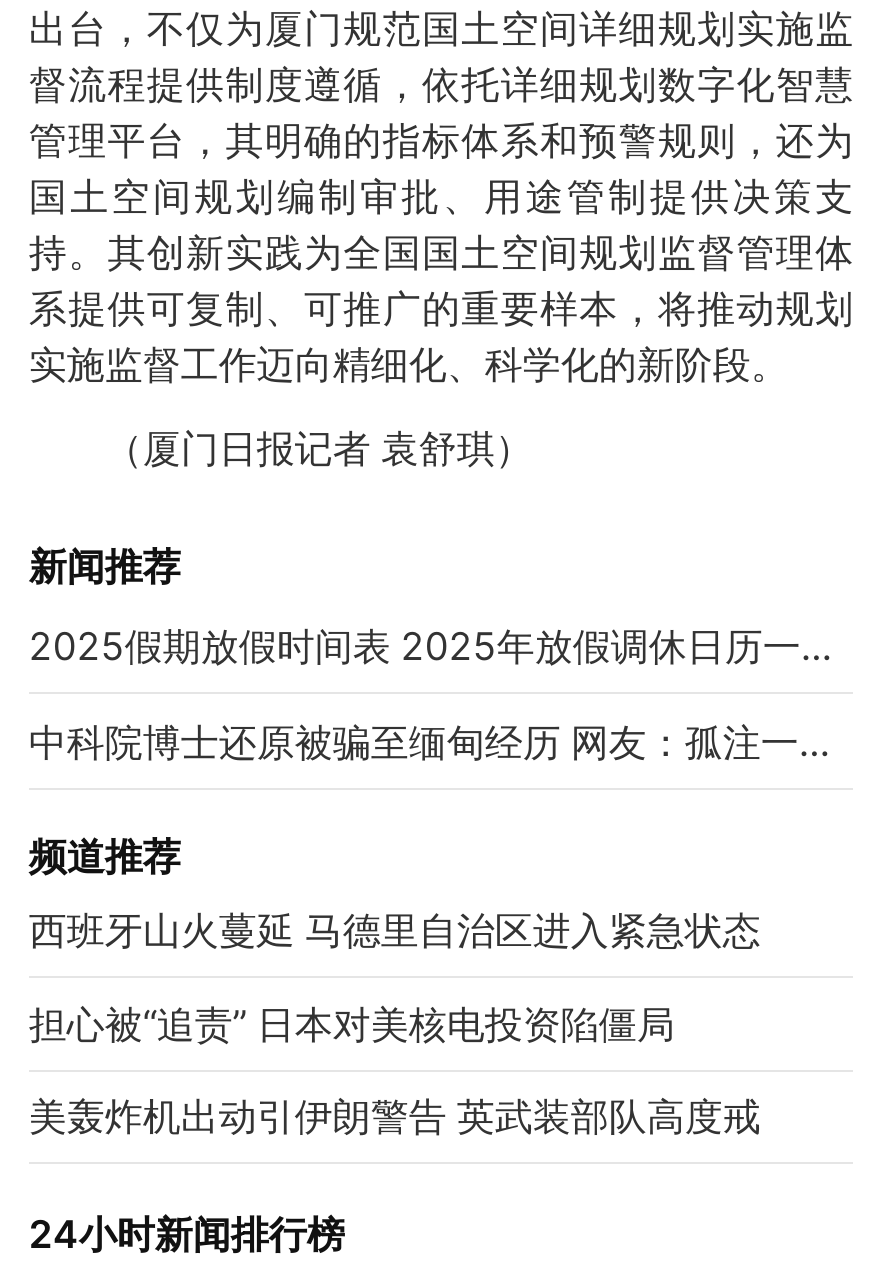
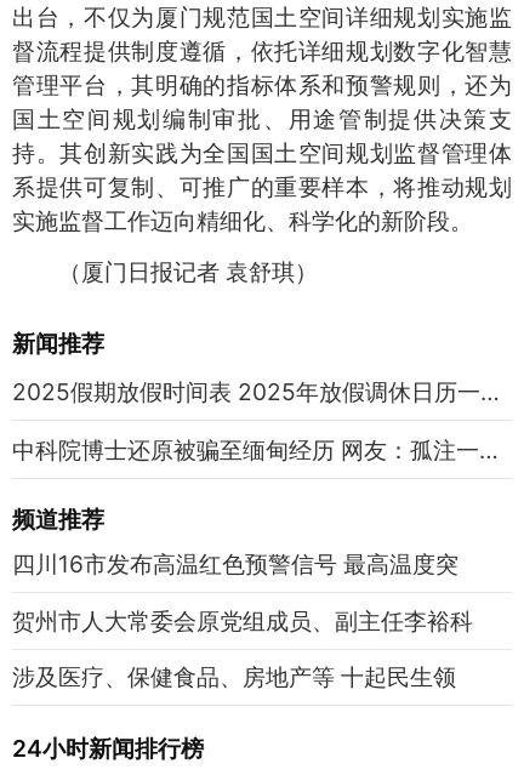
[29,905,761,953] 西班牙山火蔓延 马德里自治区进入紧急状态 -> [12,549,458,578] 四川16市发布高温红色预警信号 最高温度突
[29,999,675,1047] 担心被“追责” 日本对美核电投资陷僵局 -> [12,606,473,635] 贺州市人大常委会原党组成员、副主任李裕科
[29,1093,761,1141] 美轰炸机出动引伊朗警告 英武装部队高度戒 -> [12,663,456,692] 涉及医疗、保健食品、房地产等 十起民生领

